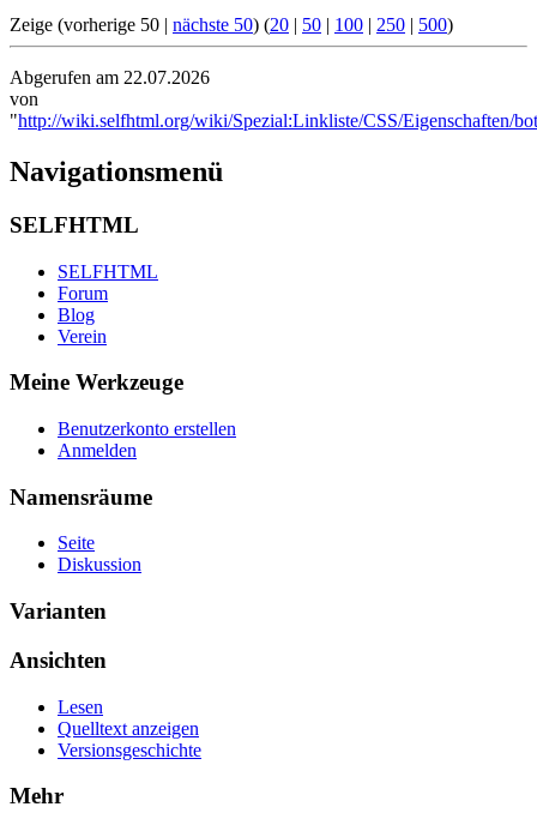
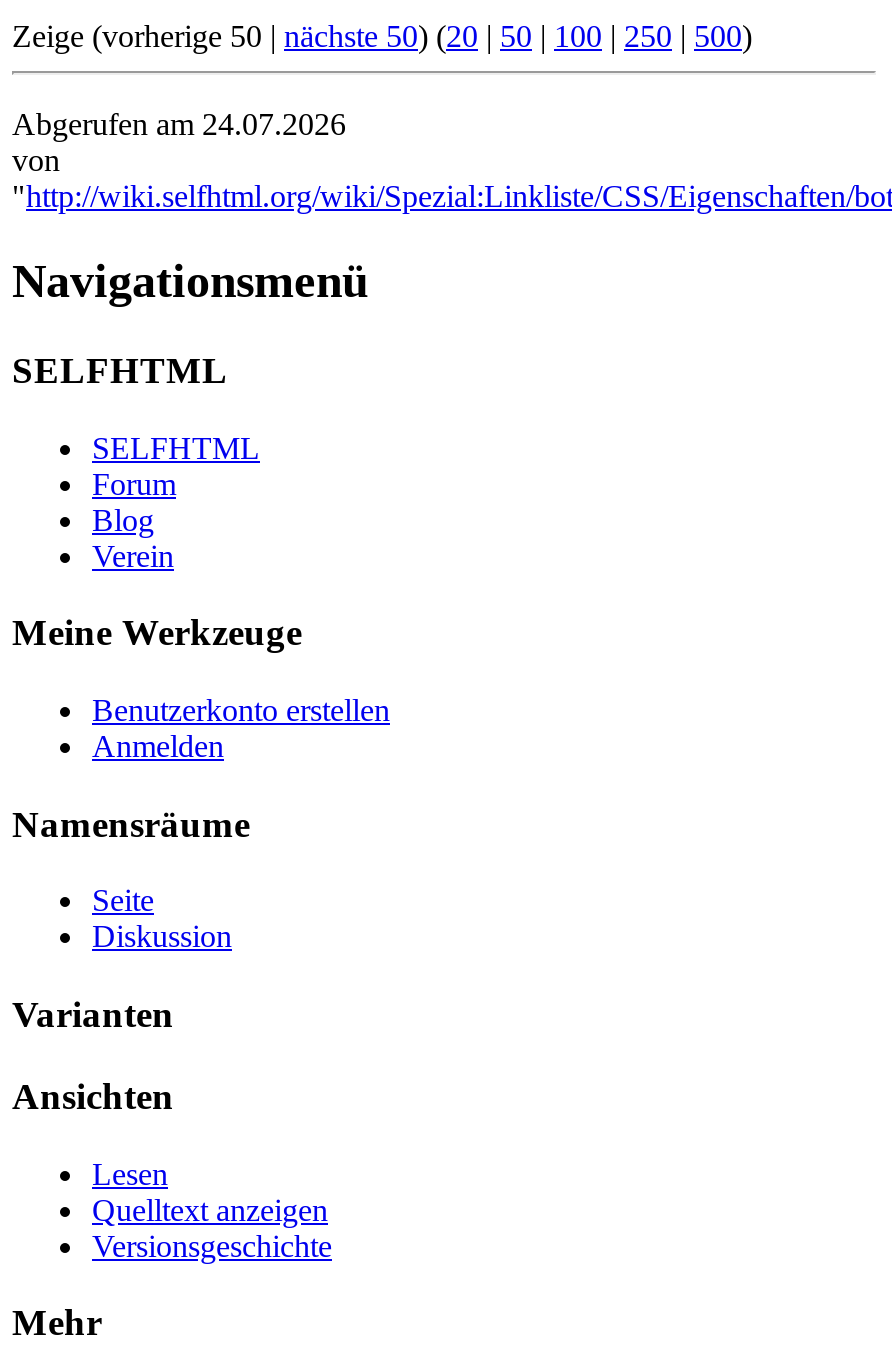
[10,67,210,88] Abgerufen am 22.07.2026 -> [12,107,346,141] Abgerufen am 24.07.2026

